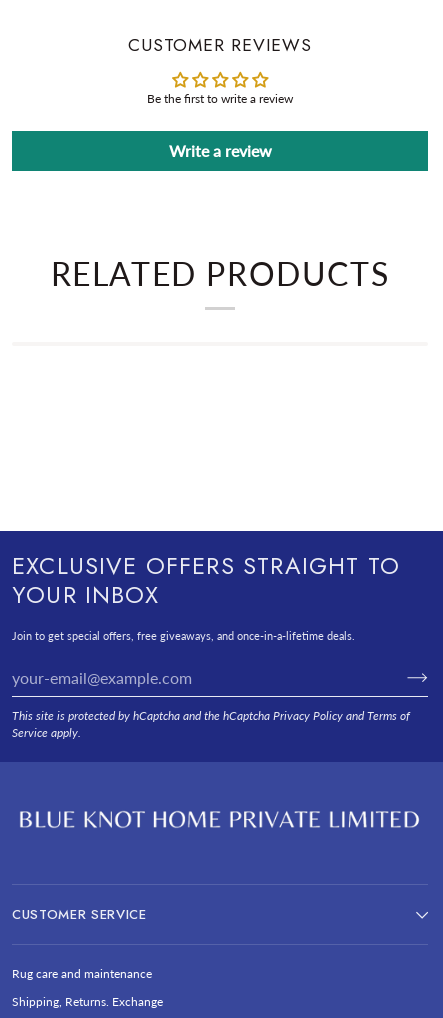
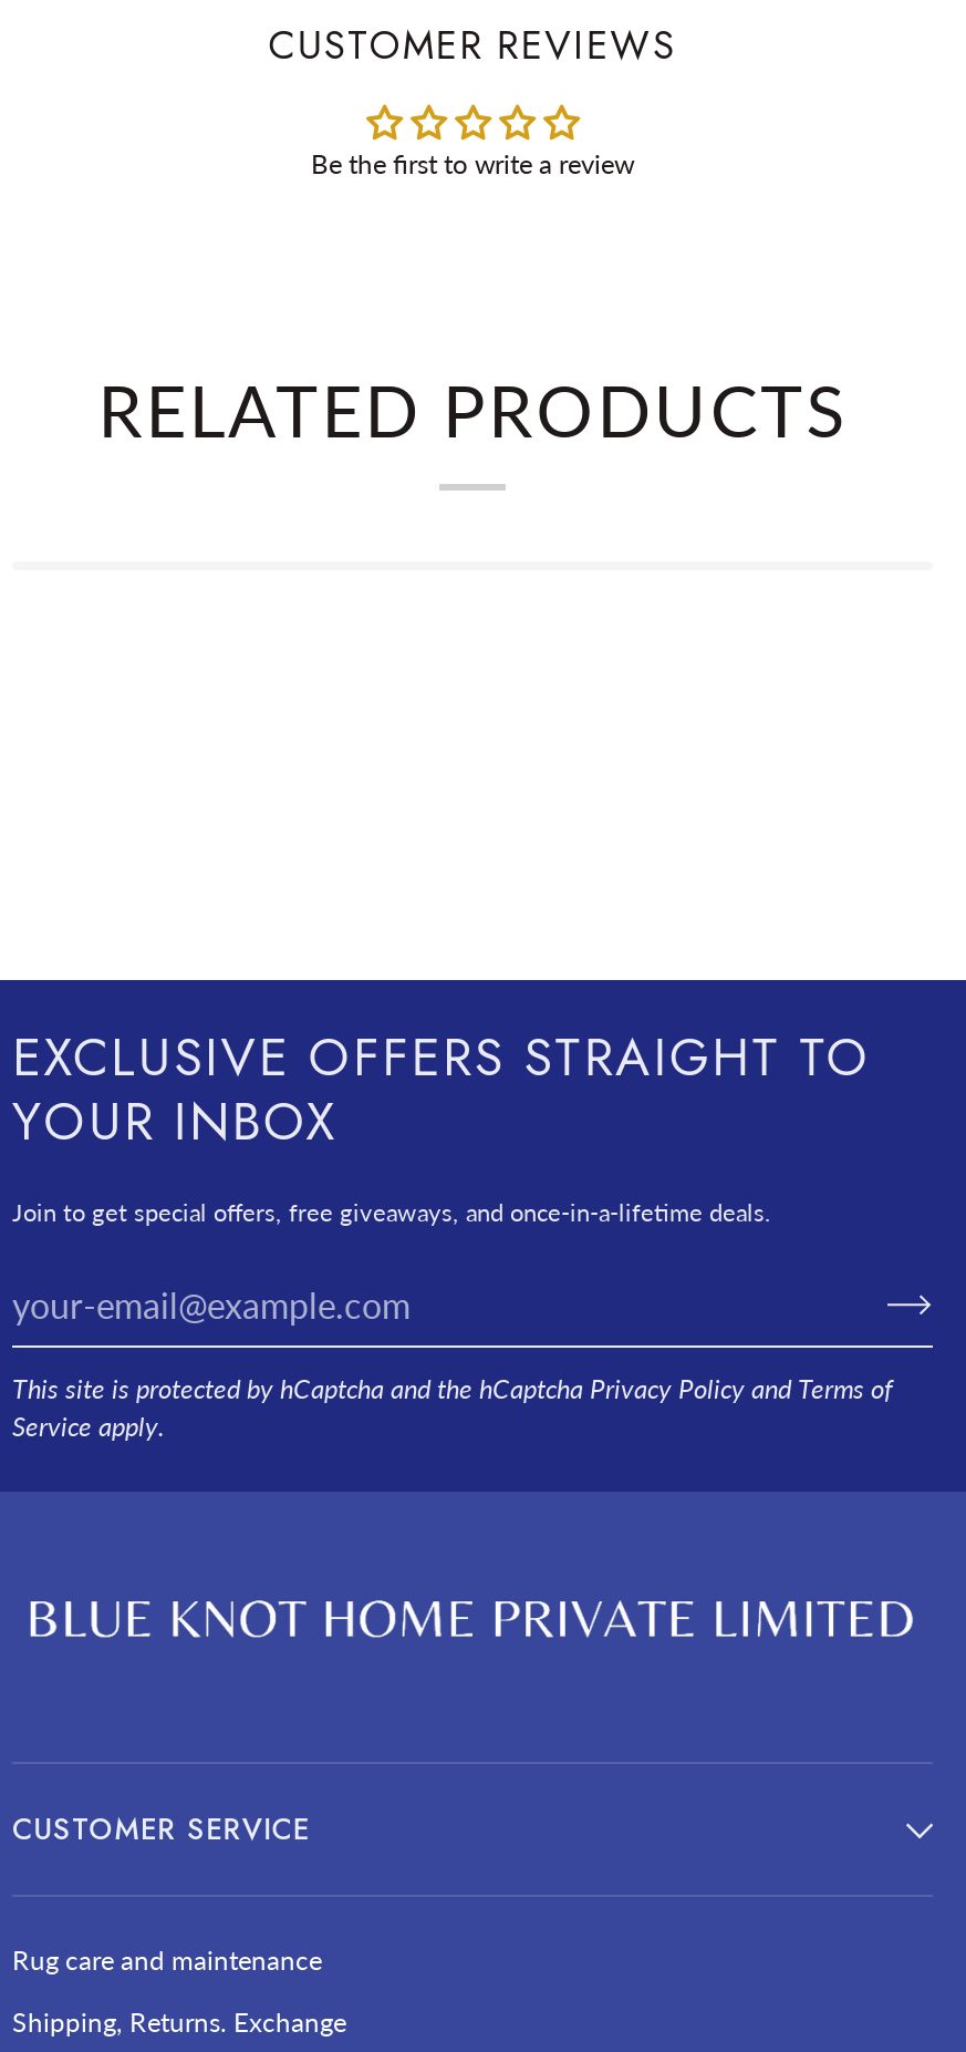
[168,141,271,160] Write a review -> none

